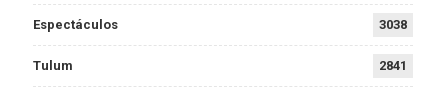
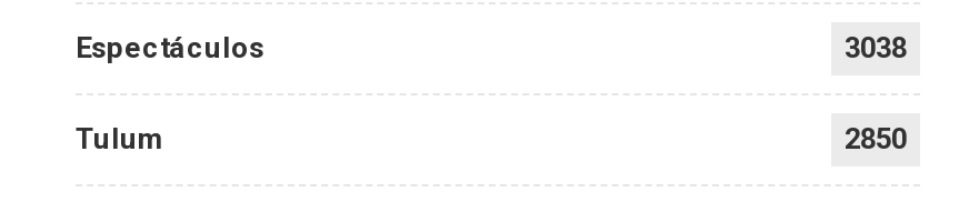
[379,58,407,73] 2841 -> [845,123,907,156] 2850

